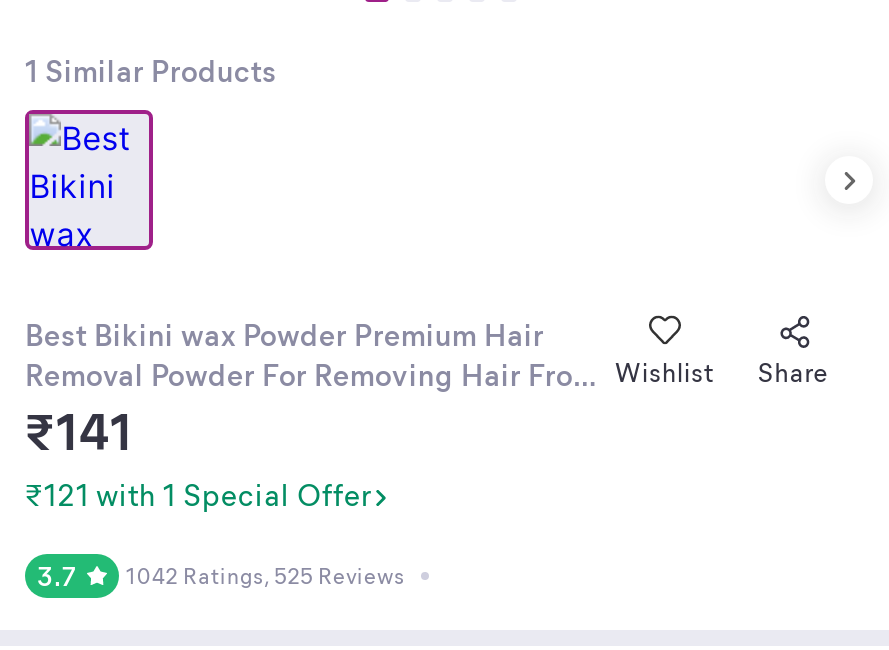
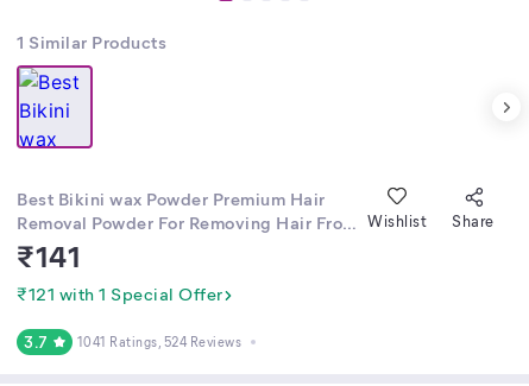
[126,560,405,590] 1042 Ratings, 525 Reviews -> [77,333,241,350] 1041 Ratings, 524 Reviews

